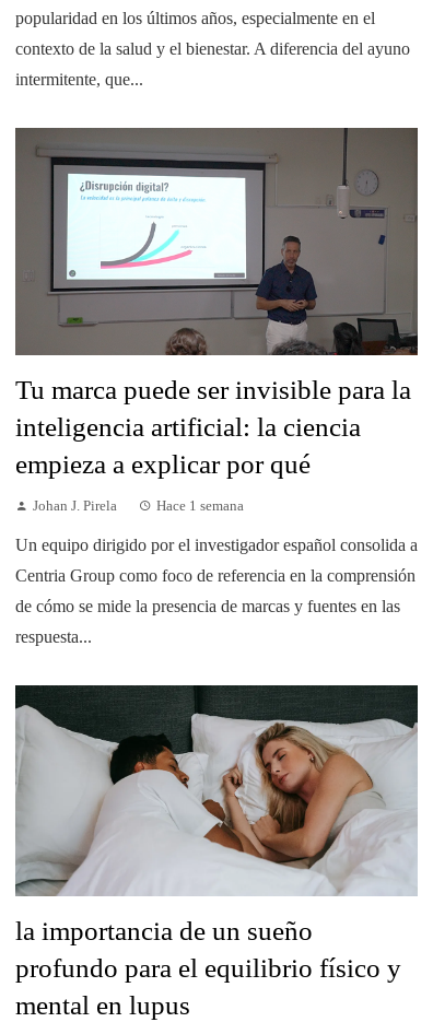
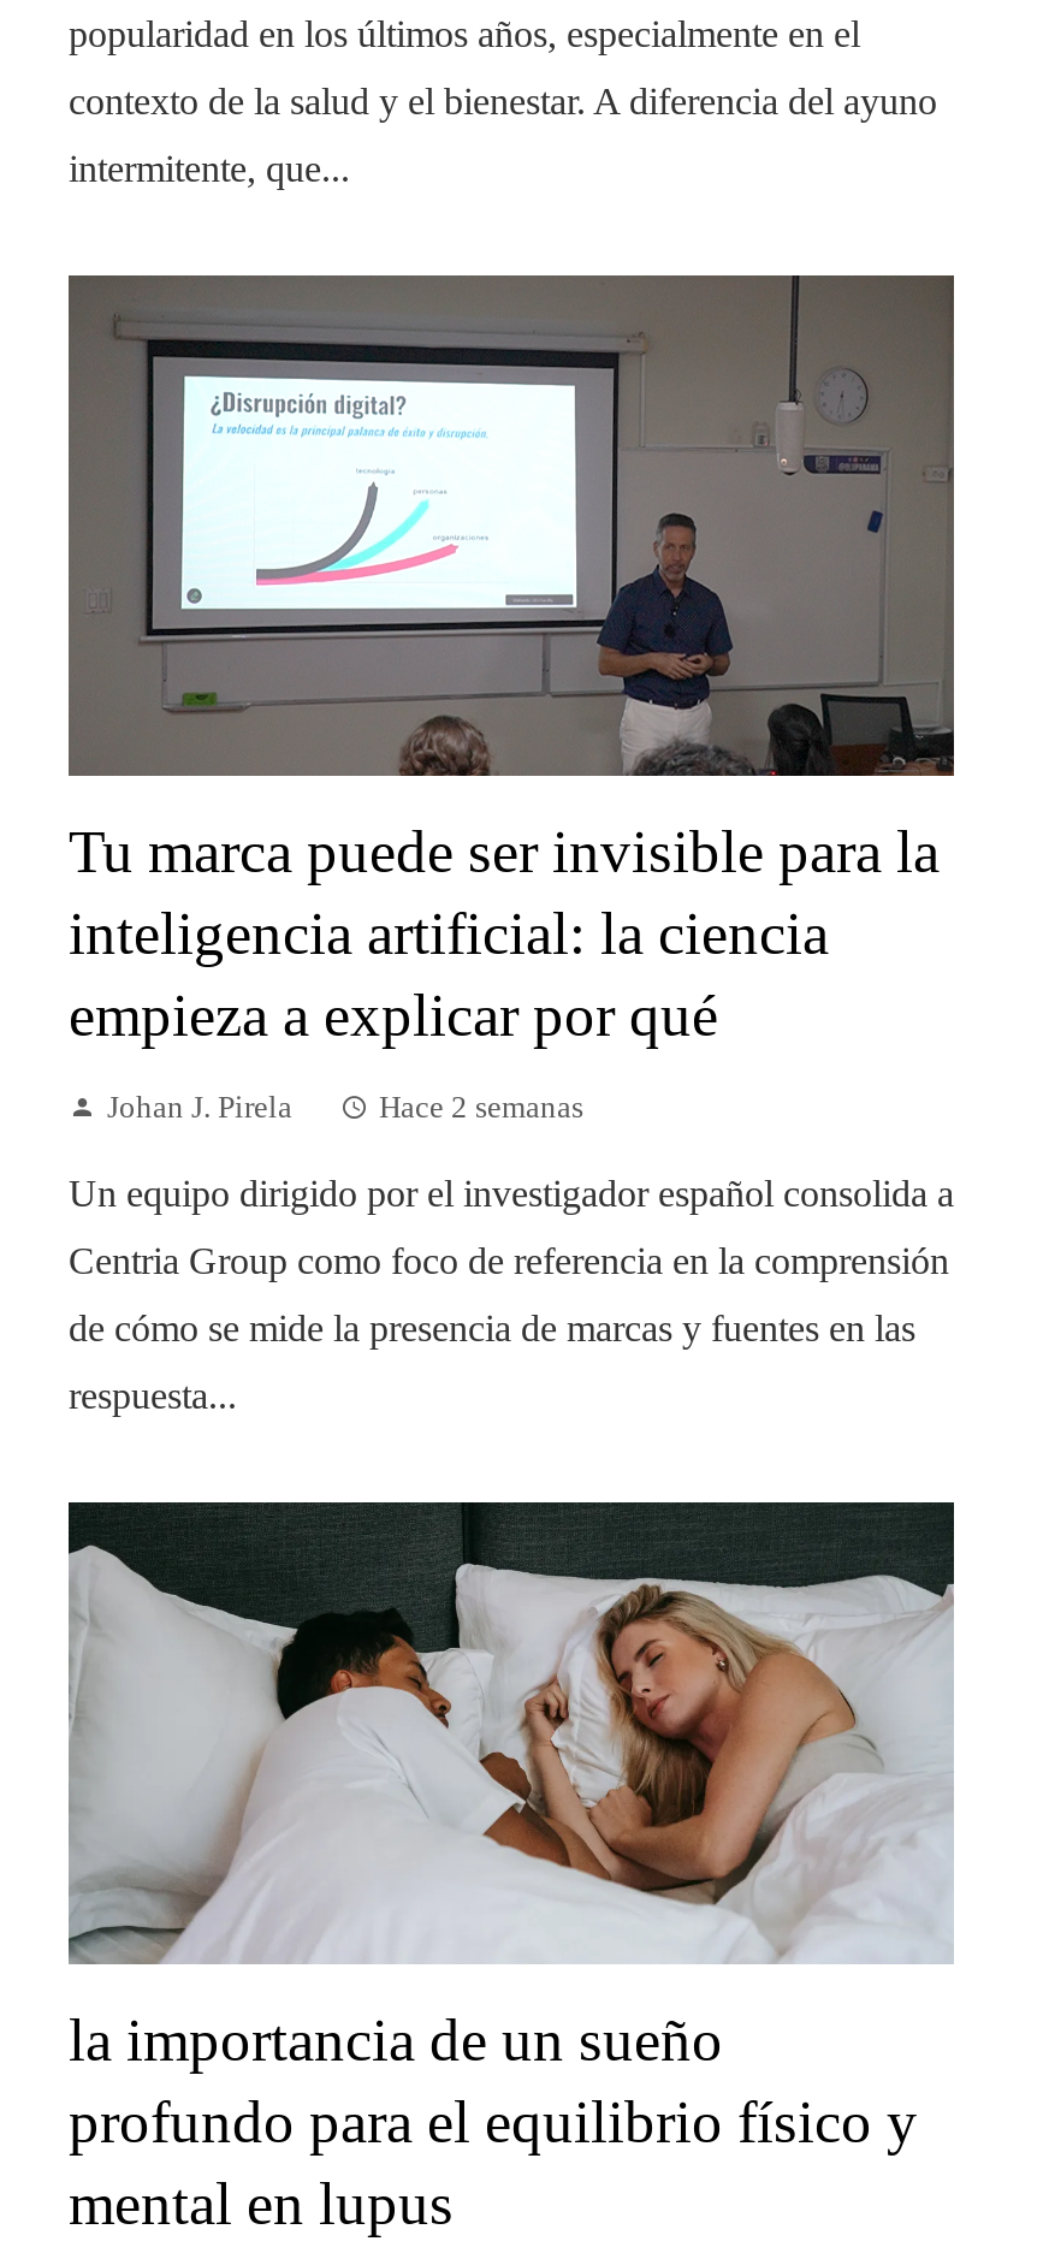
[156,499,244,514] Hace 1 semana -> [379,1091,583,1124] Hace 2 semanas

